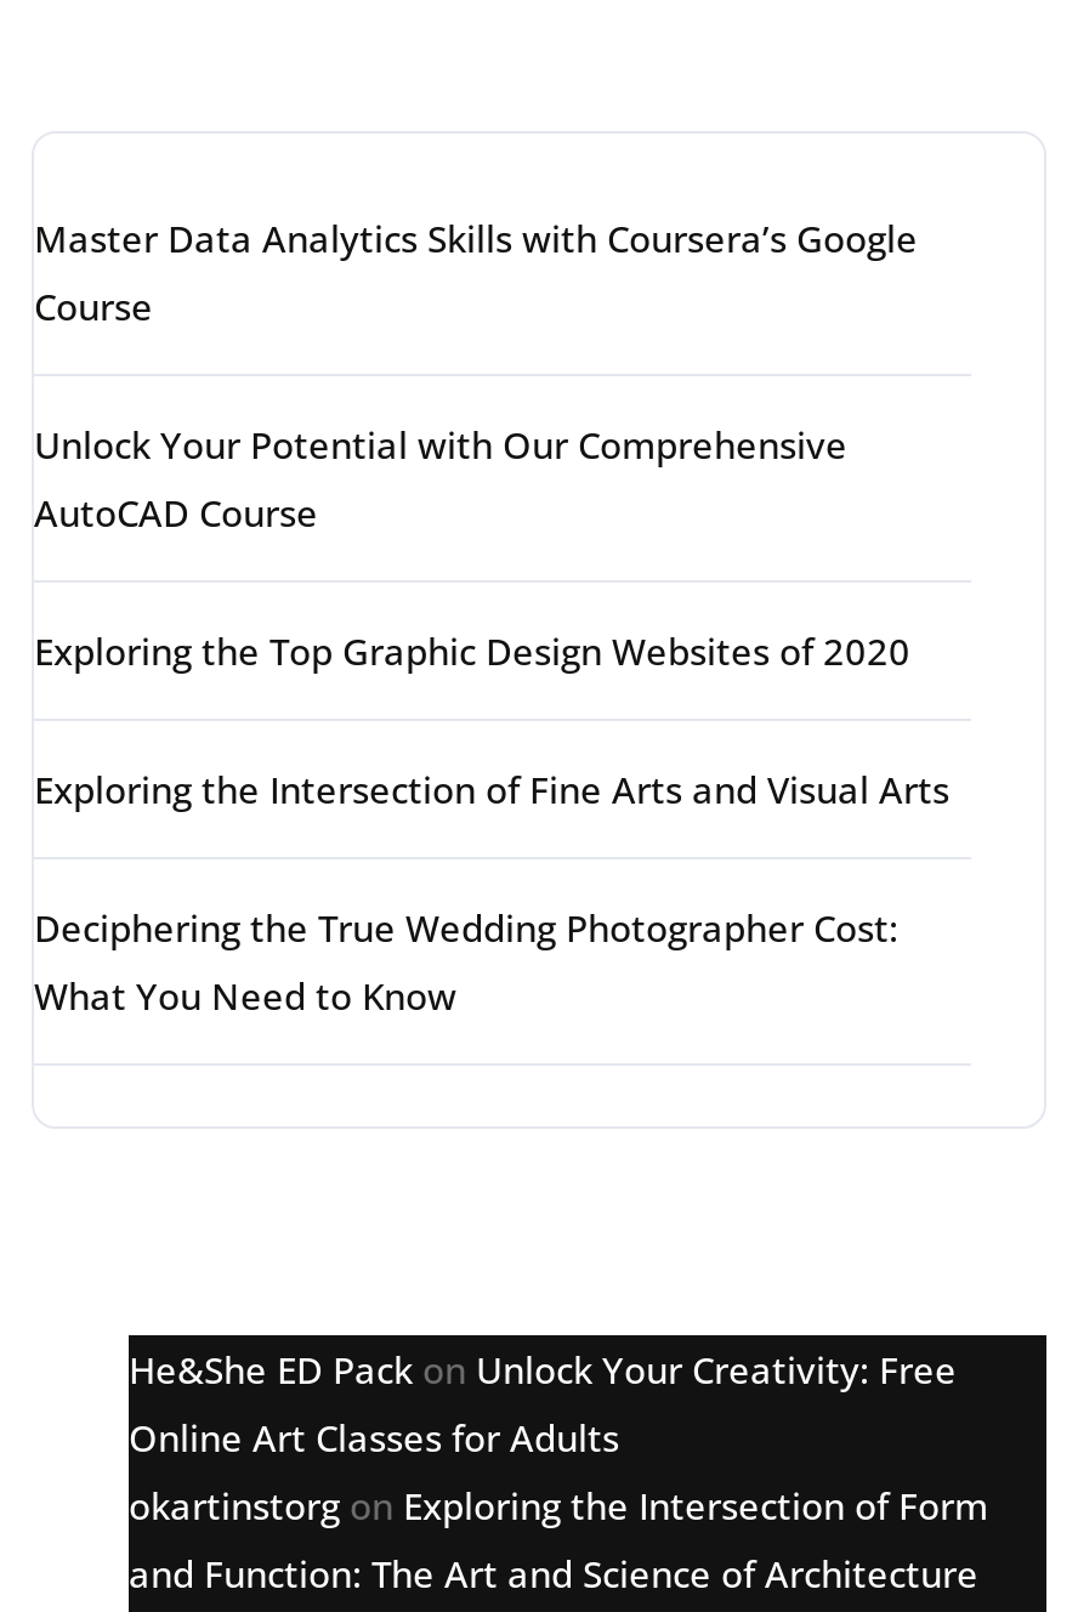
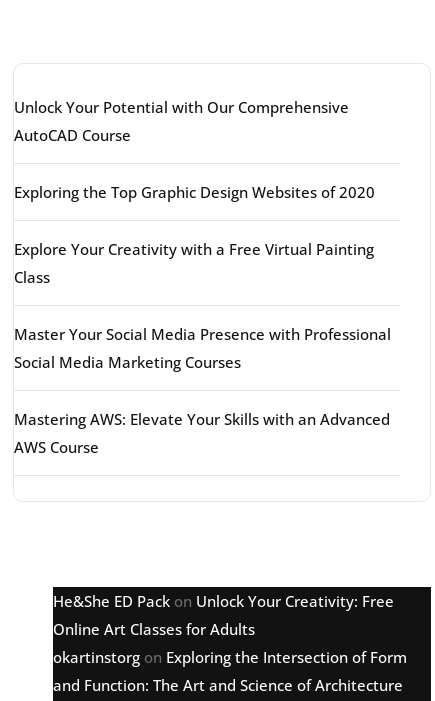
[34,214,918,331] Master Data Analytics Skills with Coursera’s Google | Course -> none
moved [34,420,910,675] -> [14,97,375,202]: Unlock Your Potential with Our Comprehensive | AutoCAD Course | Exploring the Top Graphic Design Websites of 2020
[34,765,949,1020] Exploring the Intersection of Fine Arts and Visual Arts | Deciphering the True Wedding Photographer Cost: | What You Need to Know -> [14,239,391,457] Explore Your Creativity with a Free Virtual Painting | Class | Master Your Social Media Presence with Professional | Social Media Marketing Courses | Mastering AWS: Elevate Your Skills with an Advanced | AWS Course

